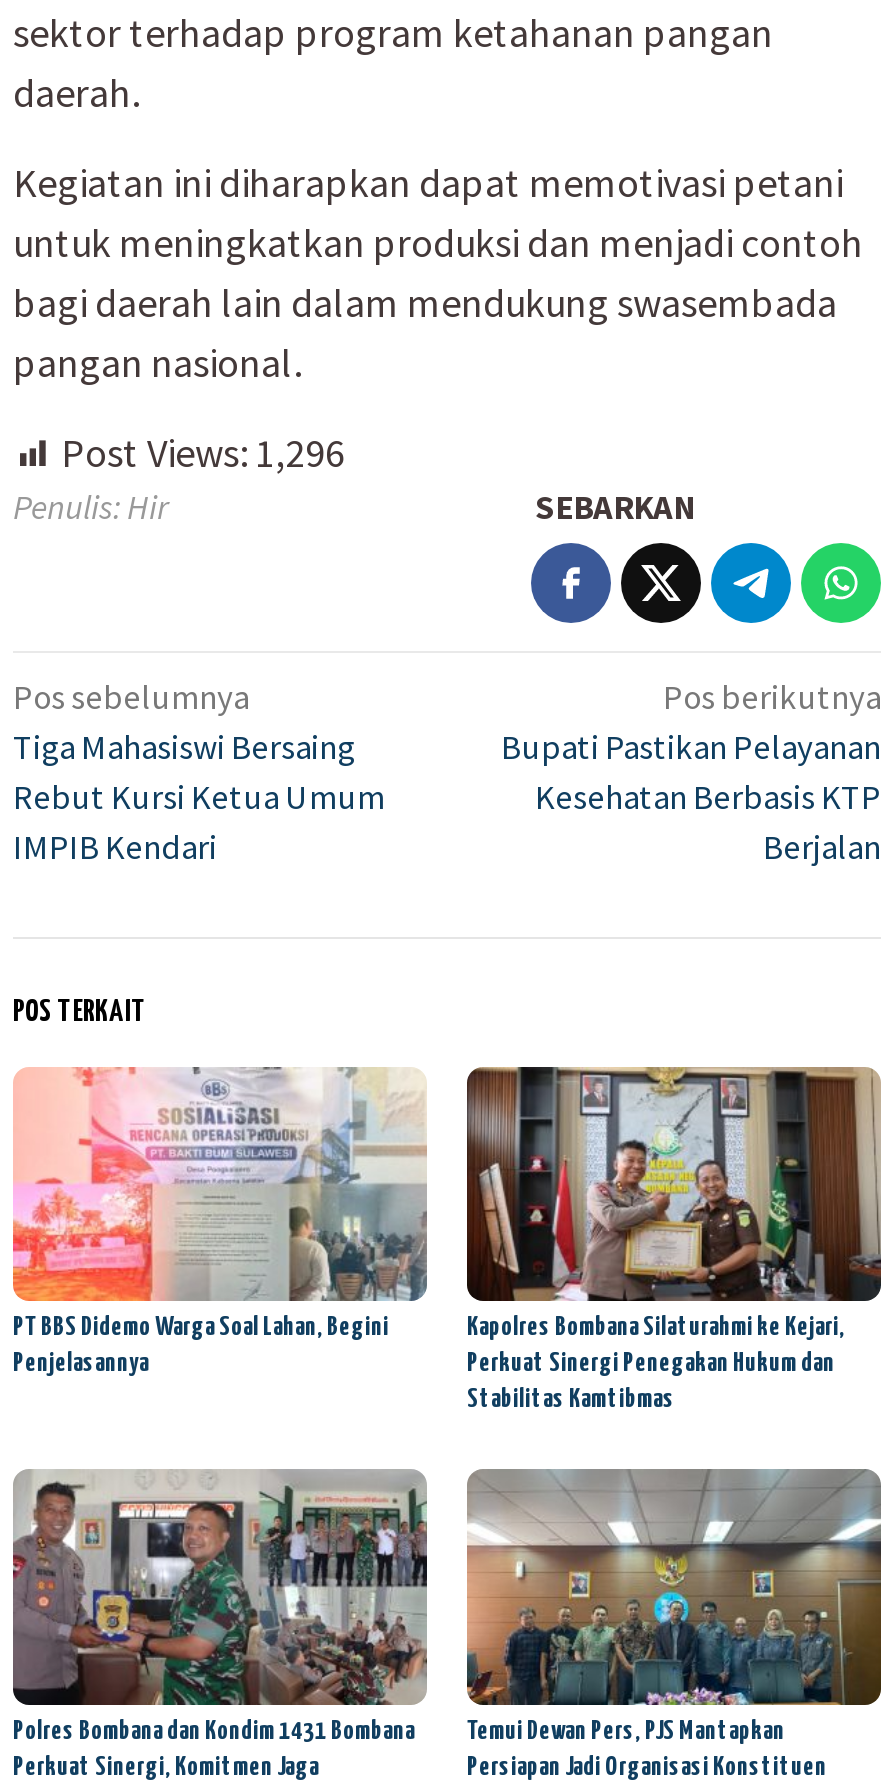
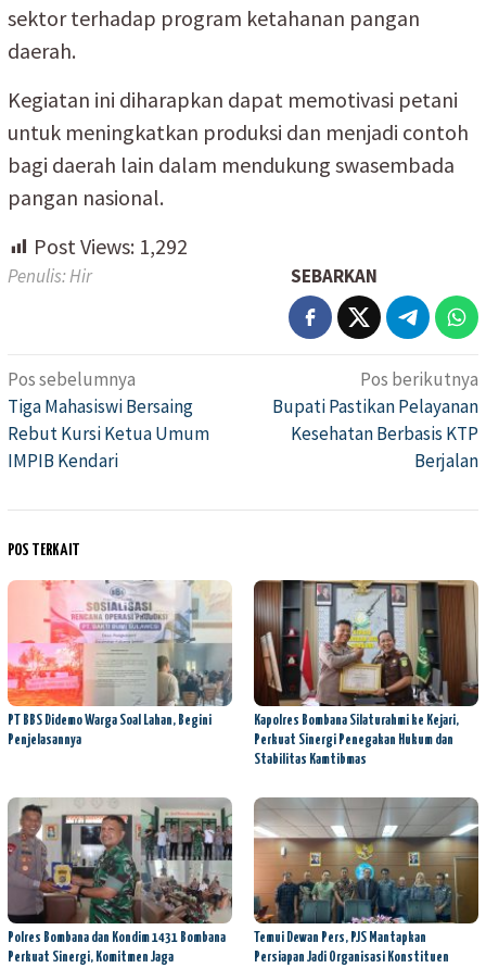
[61,427,345,477] Post Views: 1,296 -> [34,232,188,259] Post Views: 1,292

